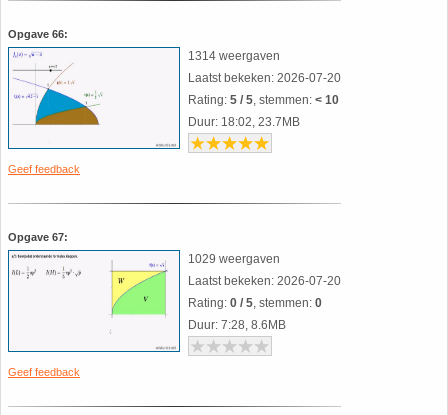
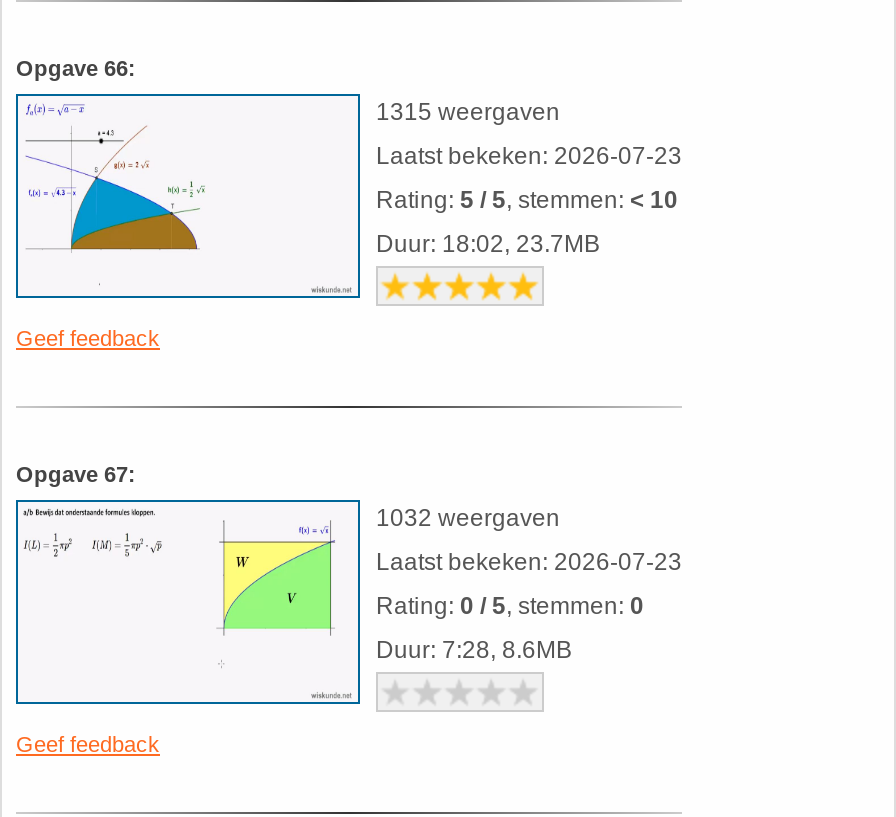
[188,49,280,63] 1314 weergaven -> [376,98,560,126] 1315 weergaven
[188,71,341,85] Laatst bekeken: 2026-07-20 -> [376,142,682,170] Laatst bekeken: 2026-07-23
[188,252,280,266] 1029 weergaven -> [376,504,560,532] 1032 weergaven
[188,274,341,288] Laatst bekeken: 2026-07-20 -> [376,548,682,576] Laatst bekeken: 2026-07-23

